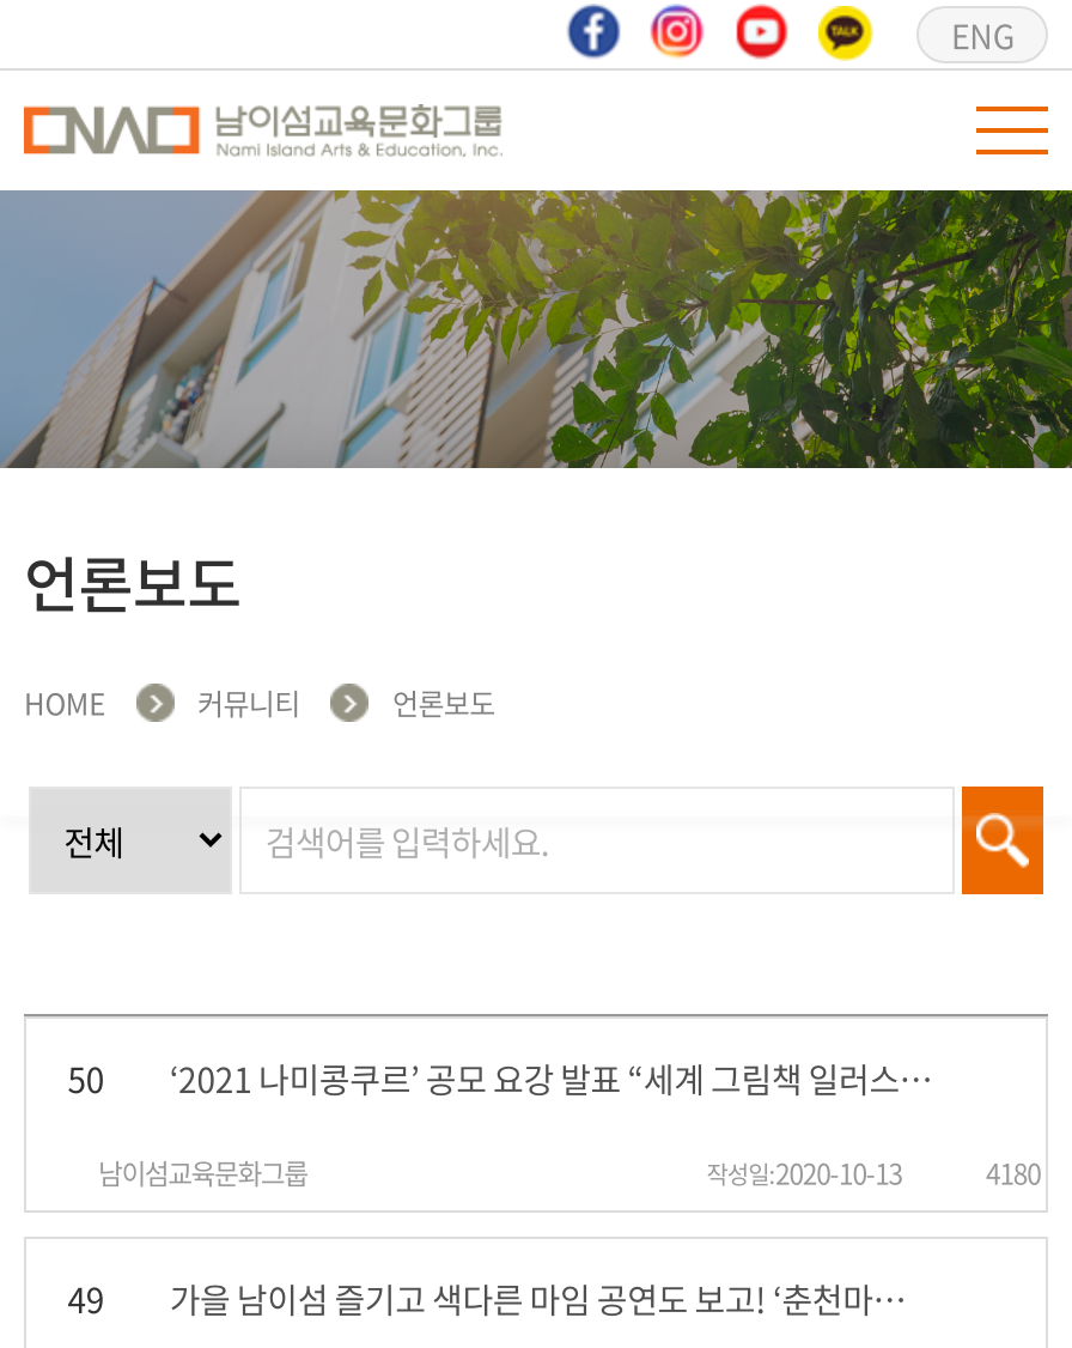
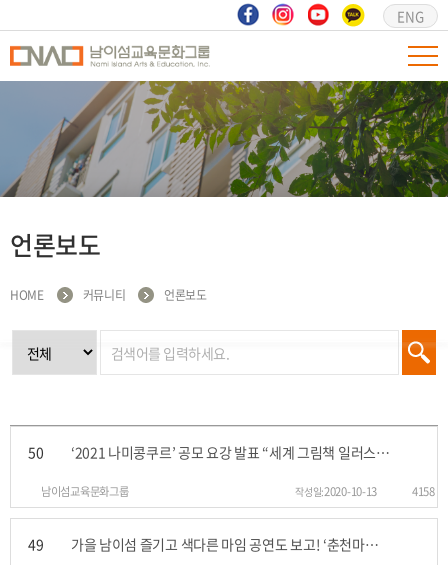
[986,1153,1040,1194] 4180 -> [412,483,435,500] 4158

